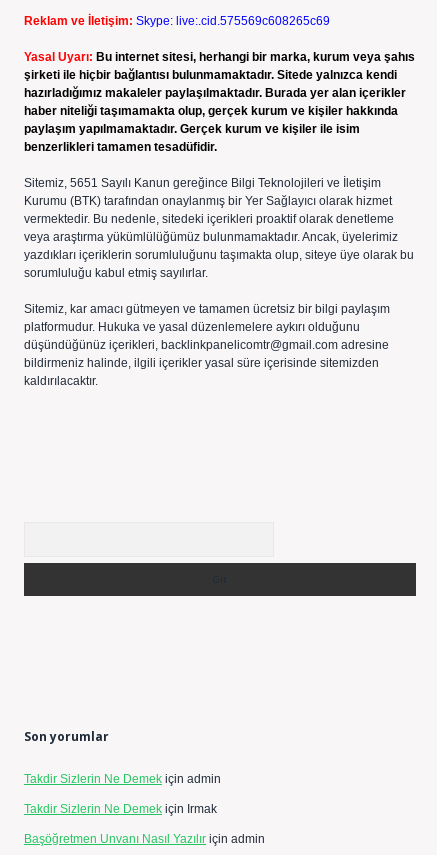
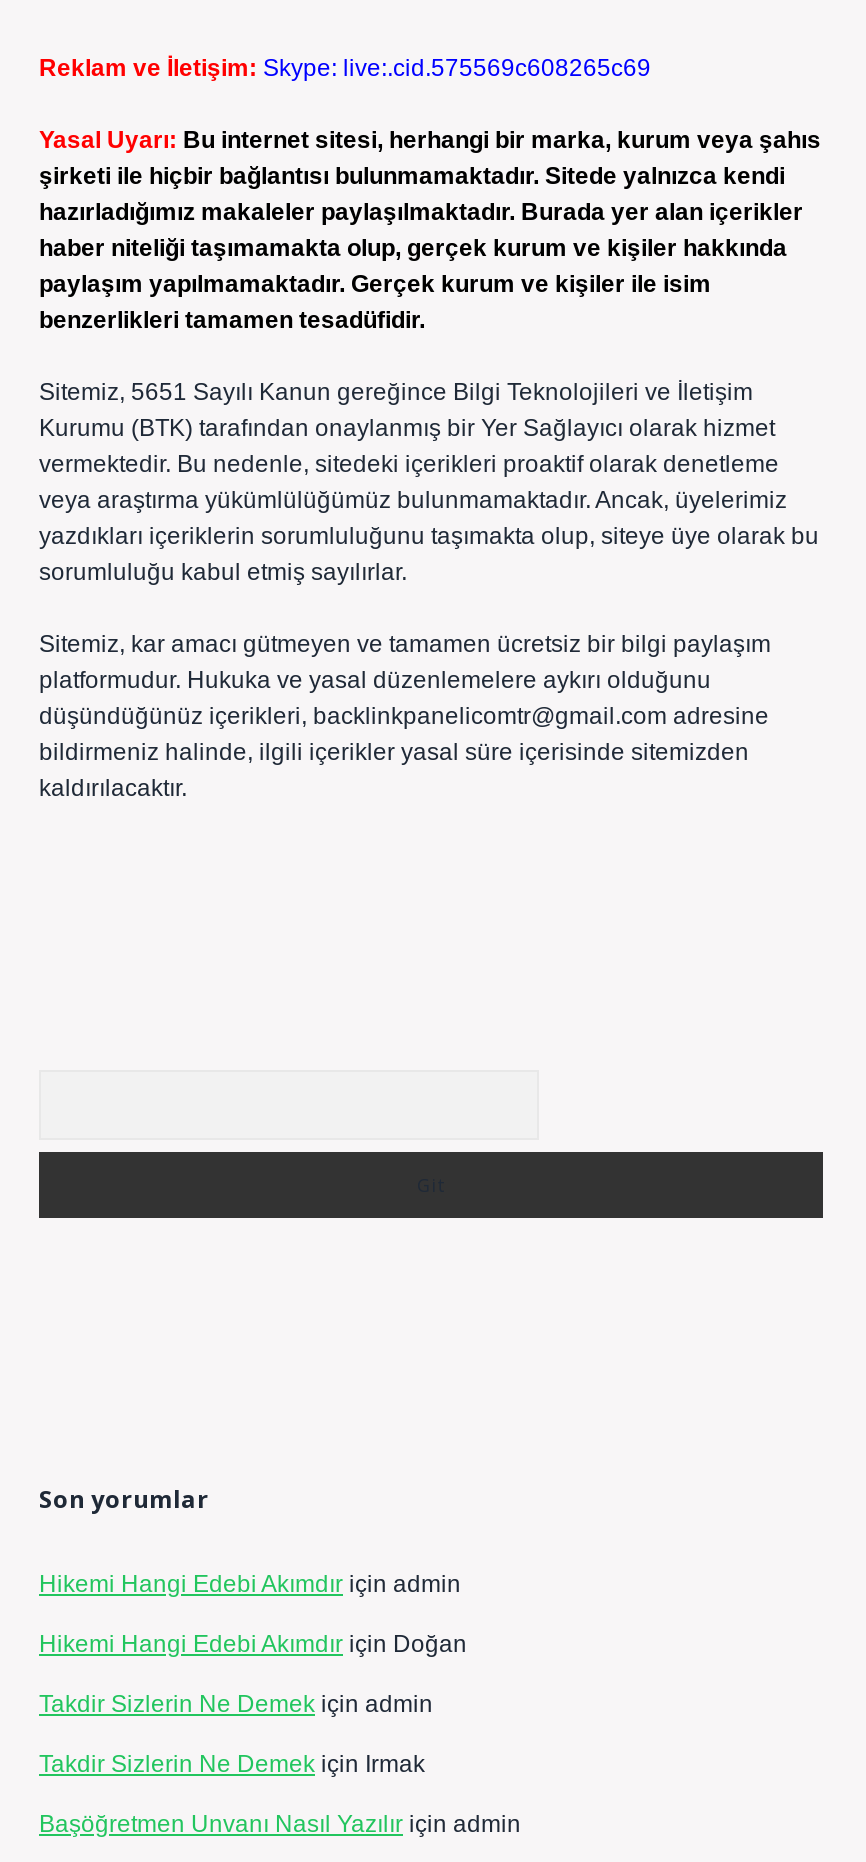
none -> [39,1570,467,1658] Hikemi Hangi Edebi Akımdır için admin | Hikemi Hangi Edebi Akımdır için Doğan

